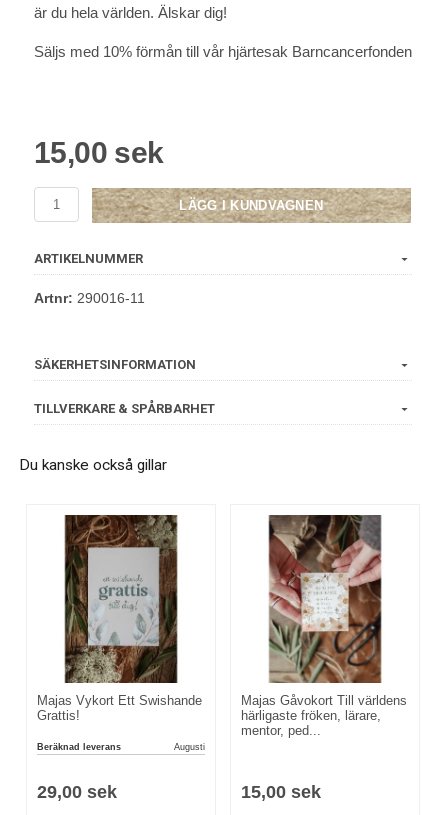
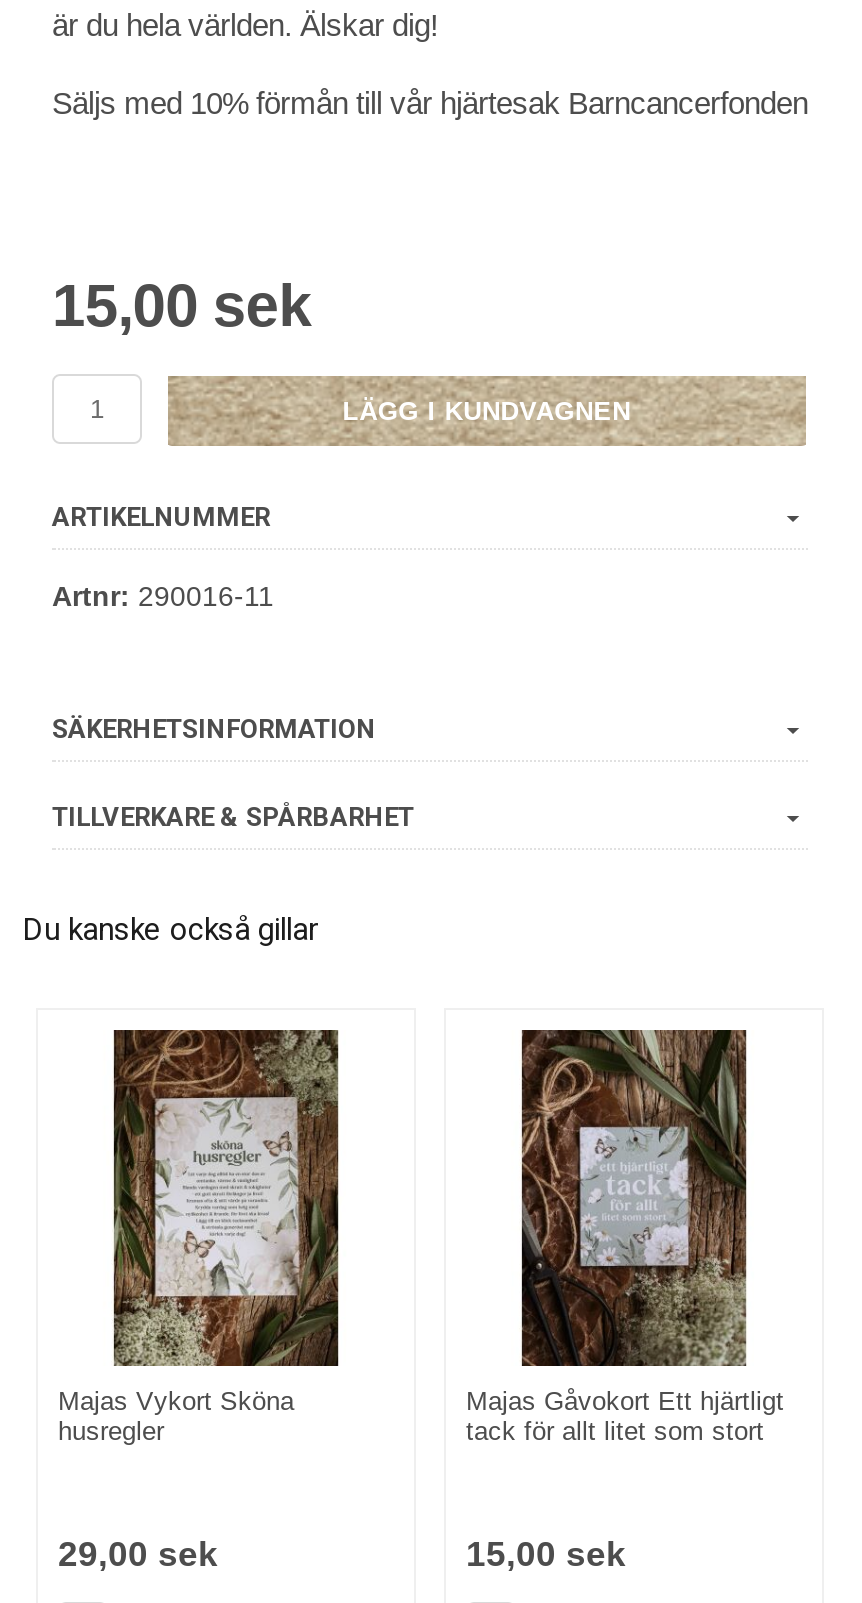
[241,514,407,738] [image] | Majas Gåvokort Till världens | härligaste fröken, lärare, | mentor, ped... -> [466,1028,784,1447] [image] | Majas Gåvokort Ett hjärtligt | tack för allt litet som stort
[37,537,205,752] [image] | Majas Vykort Ett Swishande | Grattis! | Beräknad leverans | Augusti -> [58,1028,340,1447] [image] | Majas Vykort Sköna | husregler

